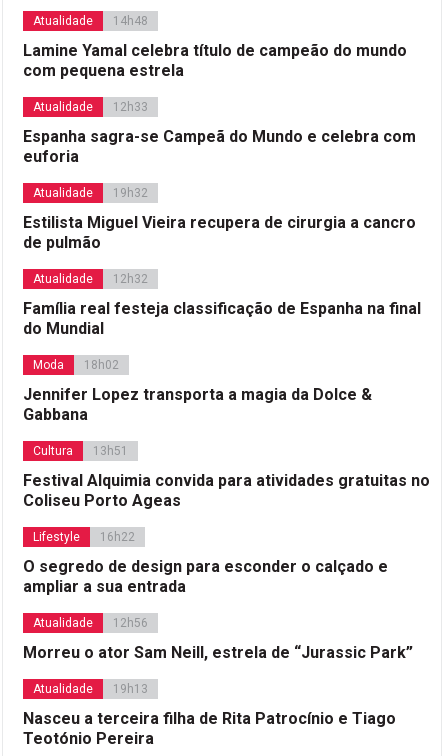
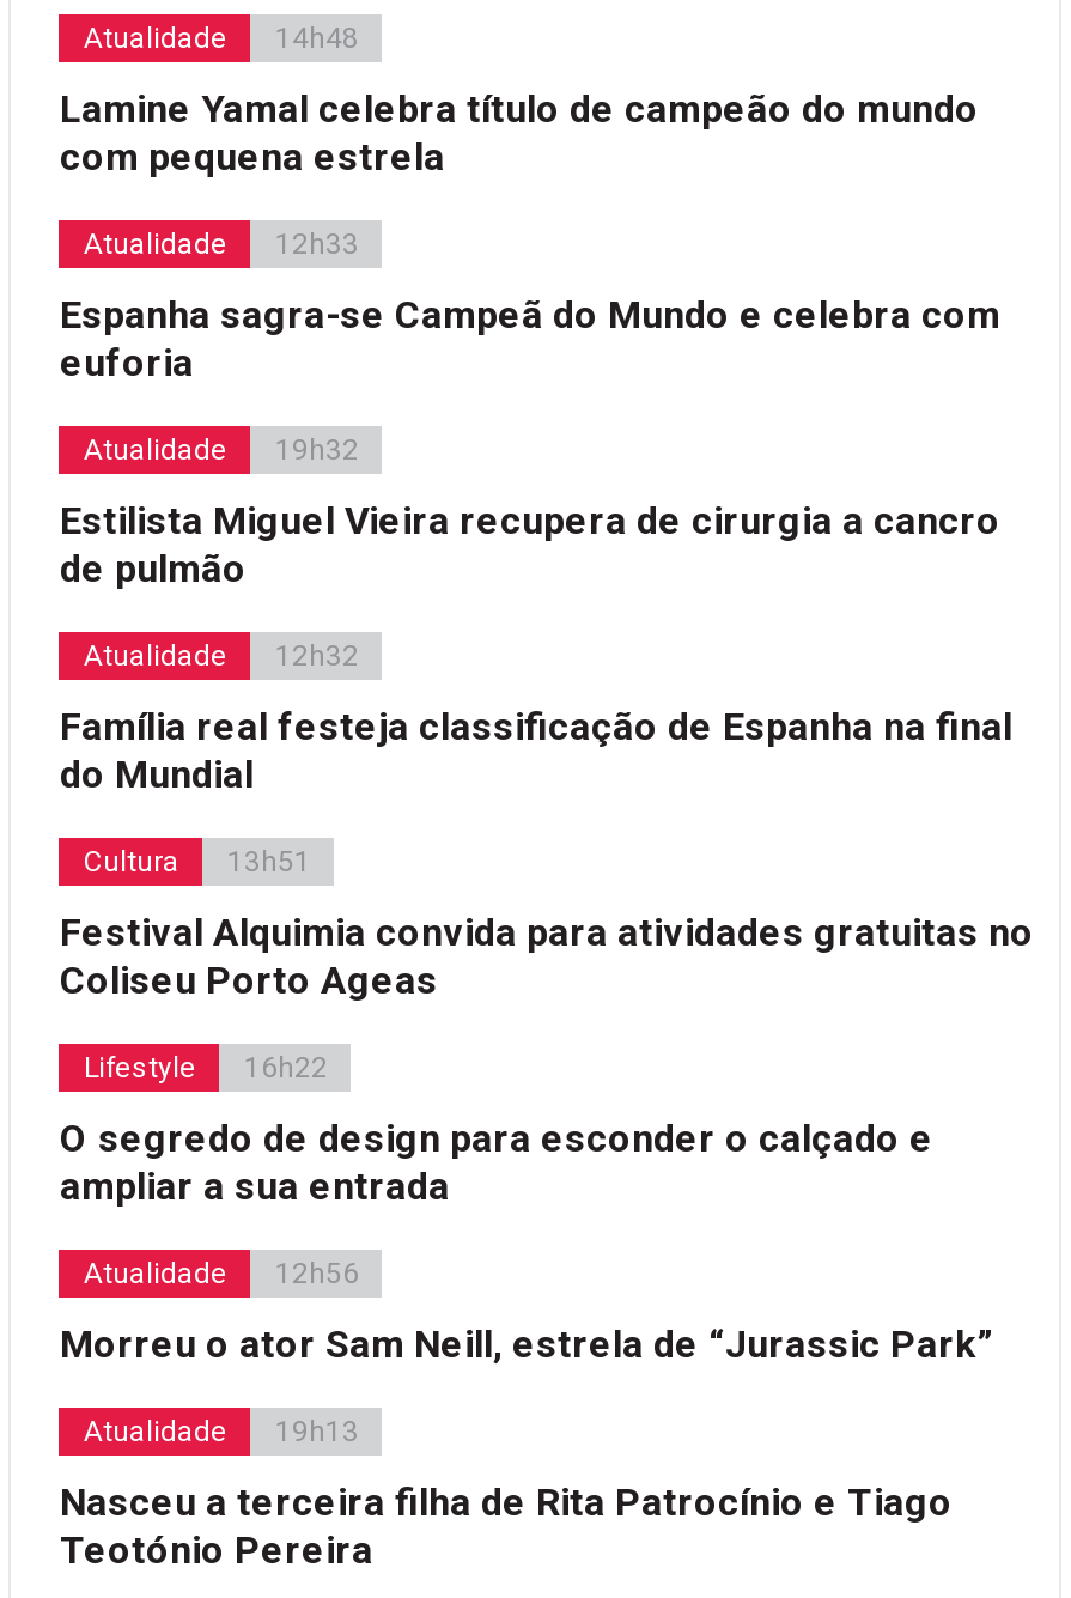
[23,358,372,424] Moda | 18h02 | Jennifer Lopez transporta a magia da Dolce & | Gabbana -> none

